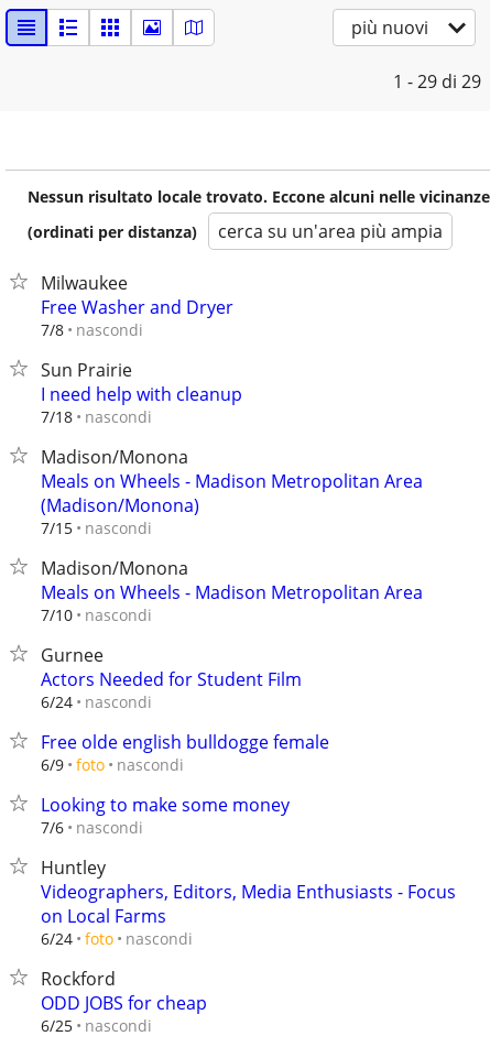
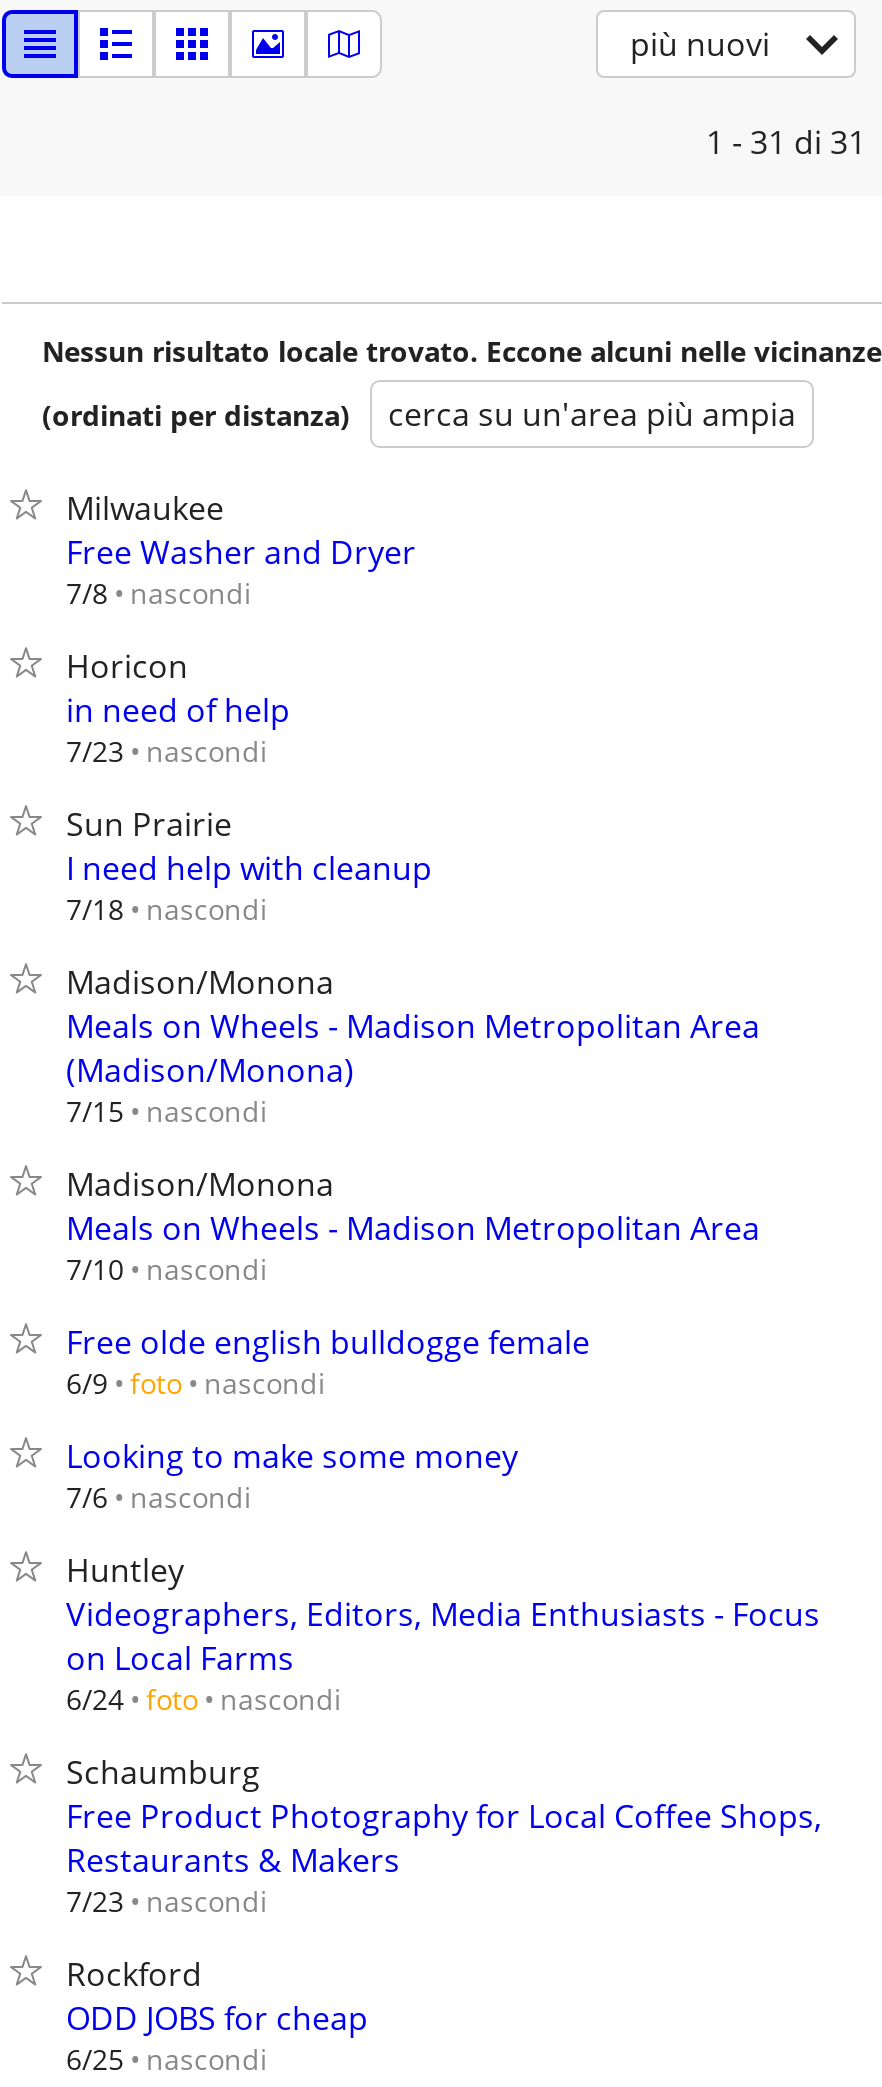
[393,69,481,94] 1 - 29 di 29 -> [706,120,866,164] 1 - 31 di 31
none -> [66,644,290,770] Horicon | in need of help | 7/23 nascondi
[41,643,302,712] Gurnee | Actors Needed for Student Film | 6/24 nascondi -> none
none -> [66,1750,822,1920] Schaumburg | Free Product Photography for Local Coffee Shops, | Restaurants & Makers | 7/23 nascondi

